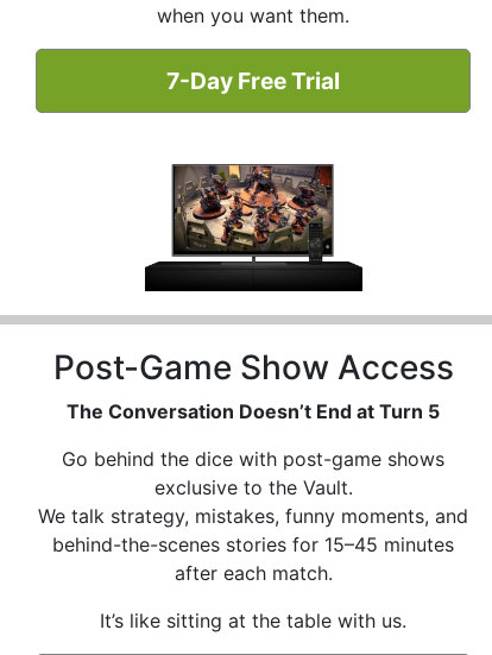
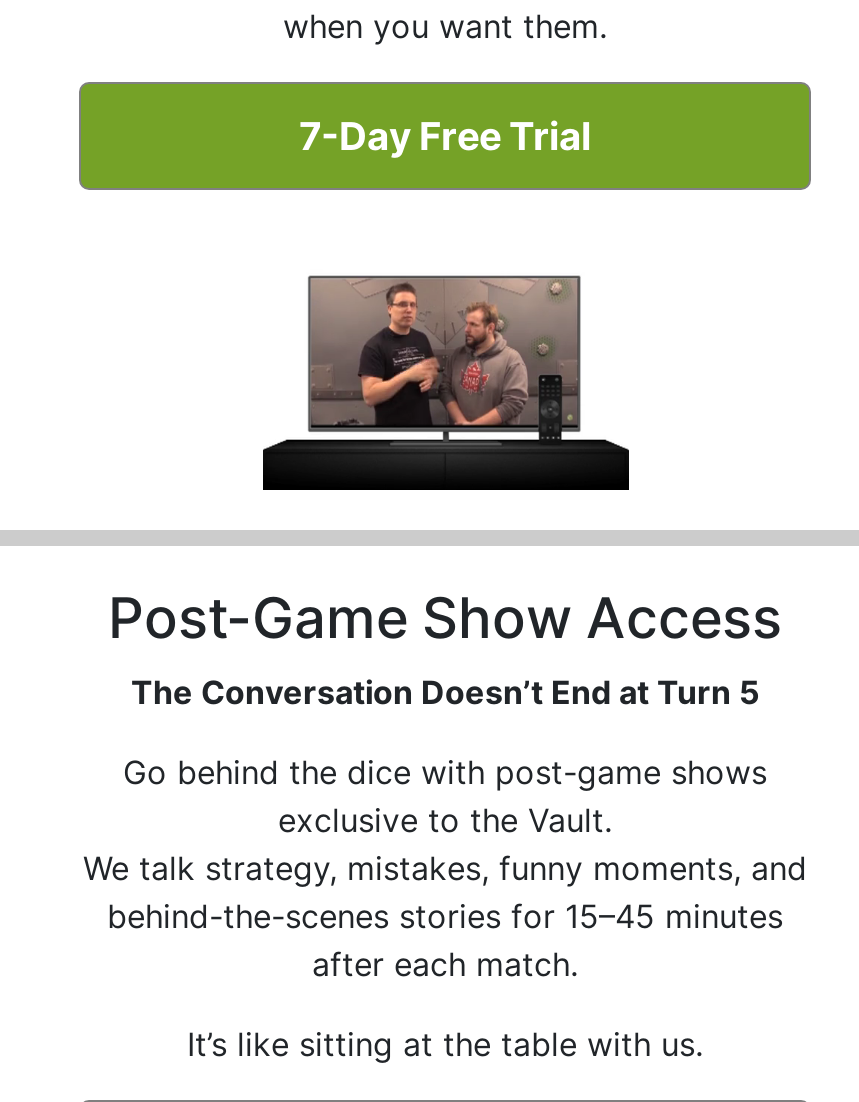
[172,165,333,254] [image] -> [309,278,579,426] [image]

